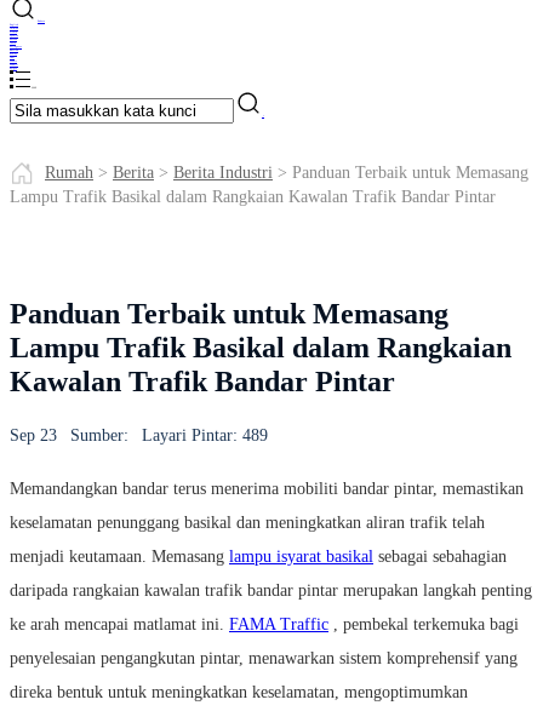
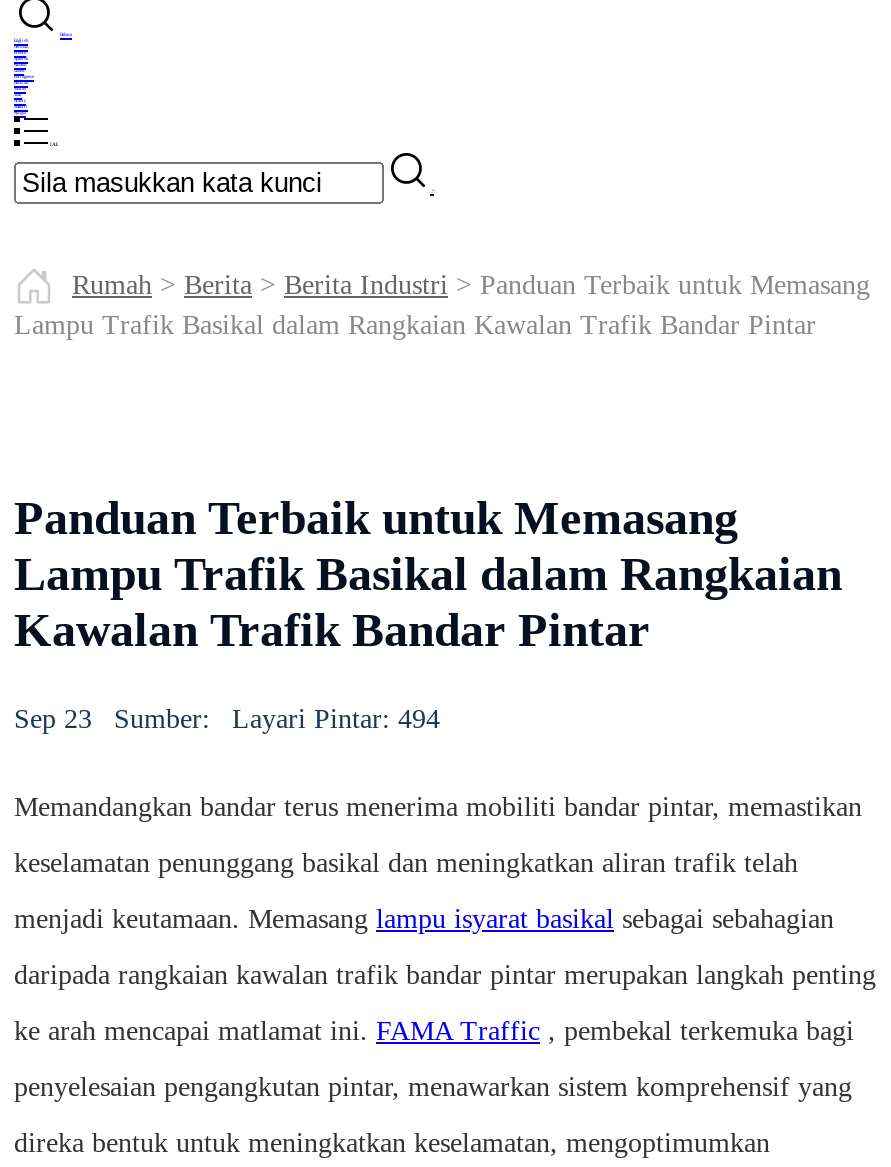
[142,426,268,444] Layari Pintar: 489 -> [232,704,440,734] Layari Pintar: 494

